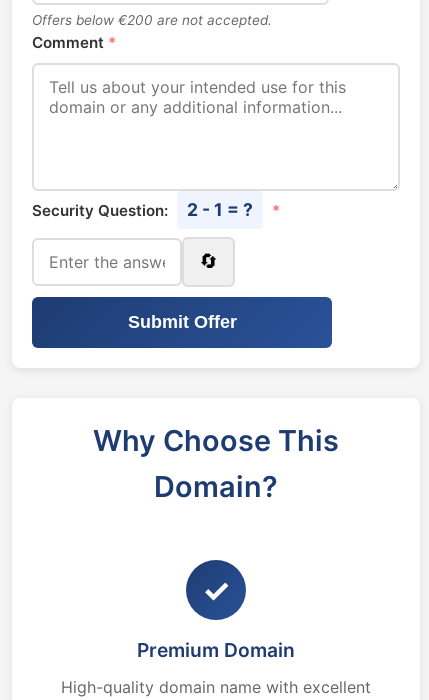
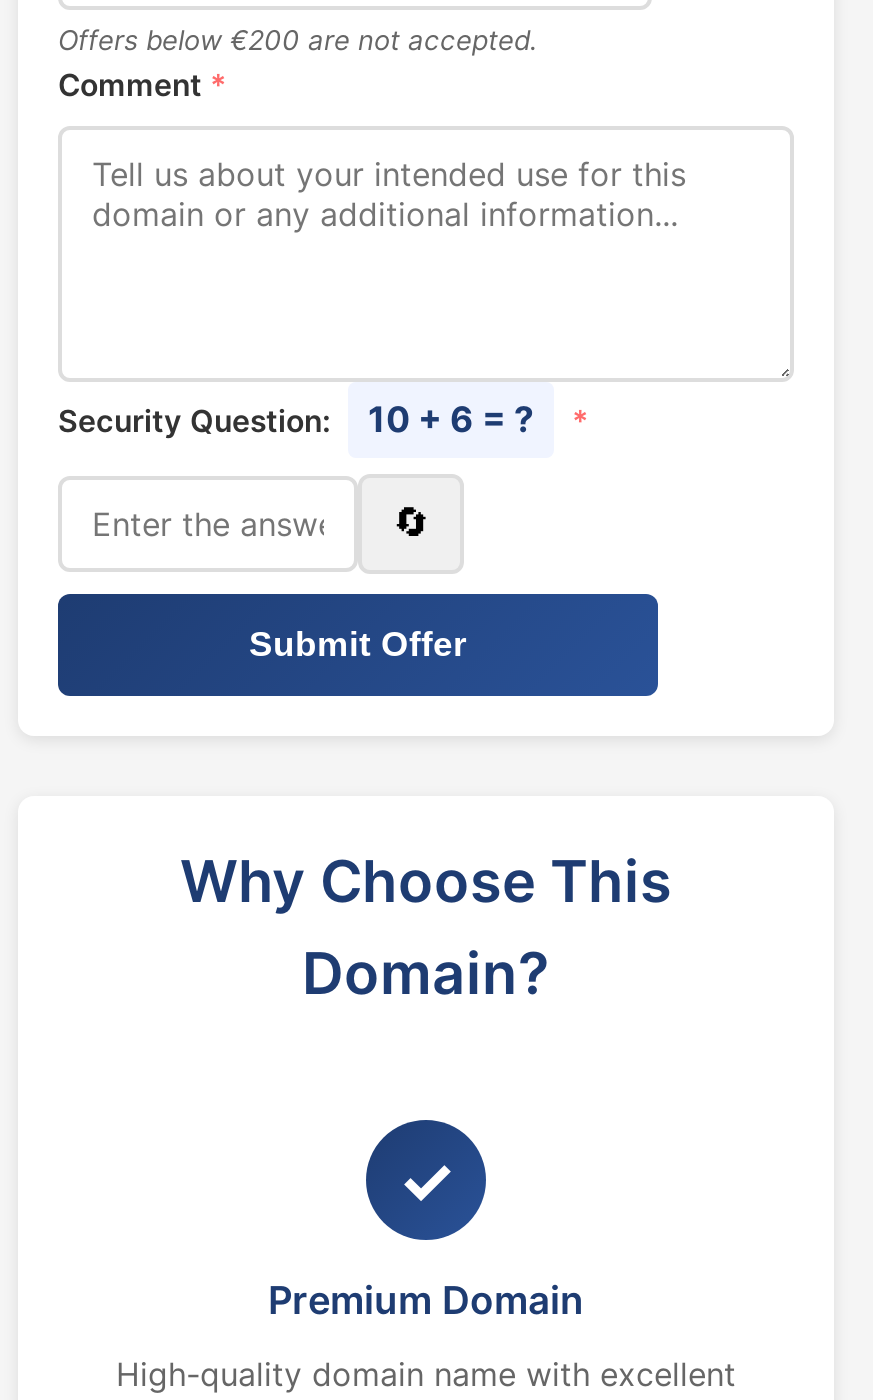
[187,199,253,220] 2 - 1 = ? -> [368,398,534,440] 10 + 6 = ?

